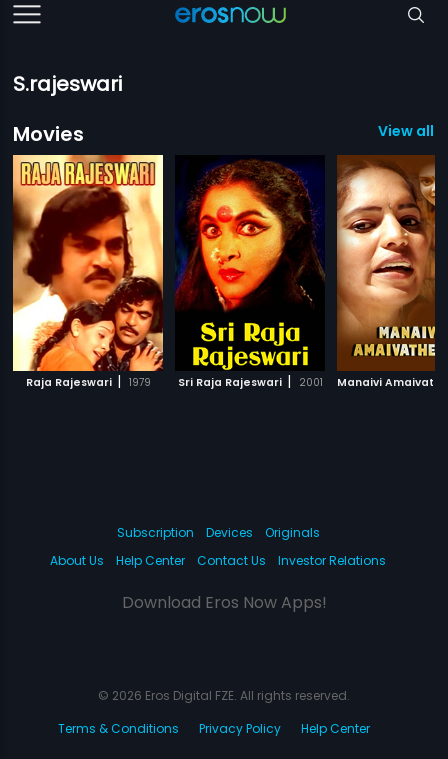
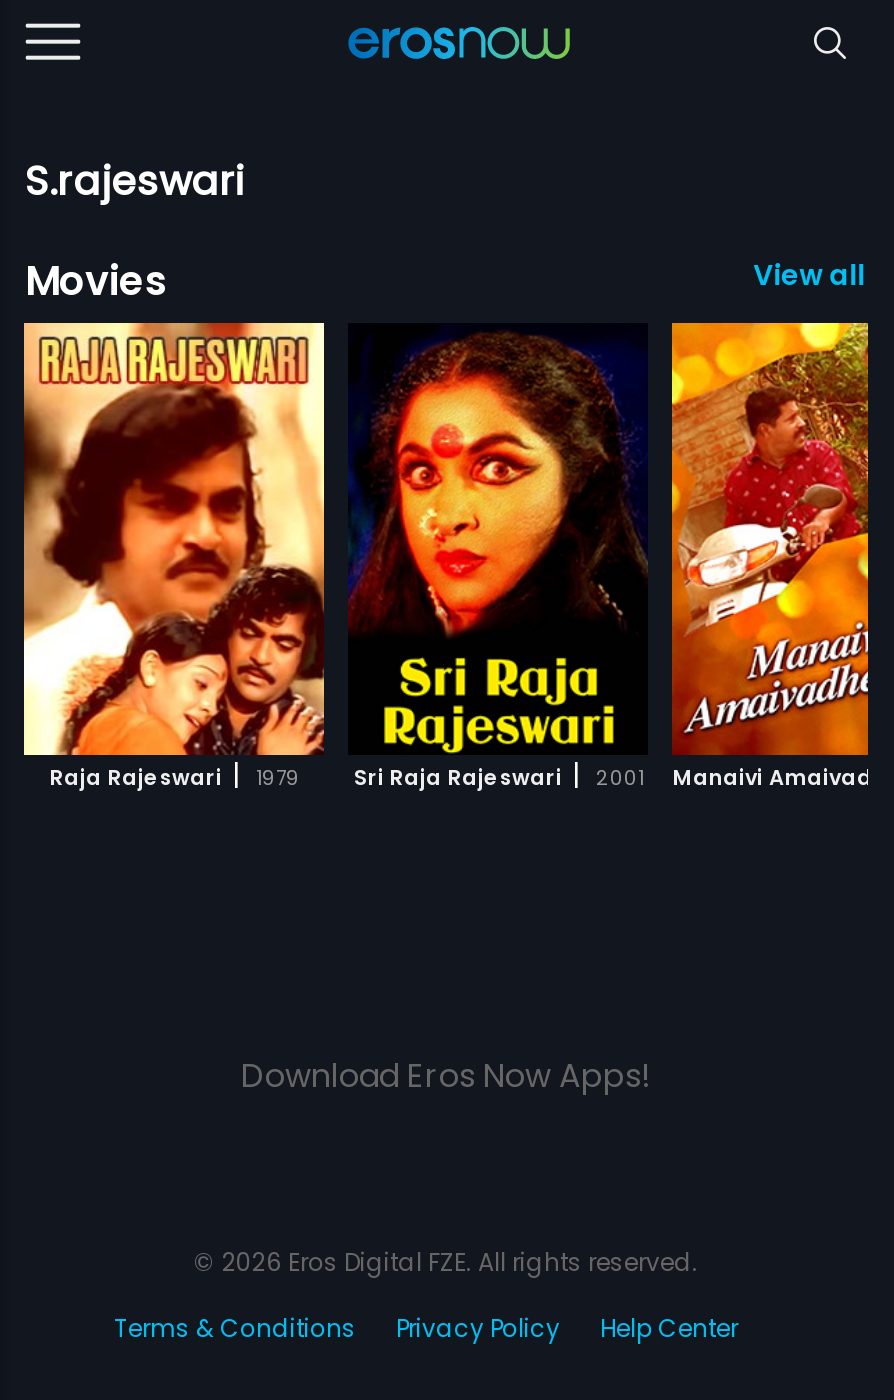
[337,155,436,370] [image] -> [670,321,870,755] [image]
[50,524,386,569] Subscription | Devices | Originals | About Us | Help Center | Contact Us | Investor Relations -> none

